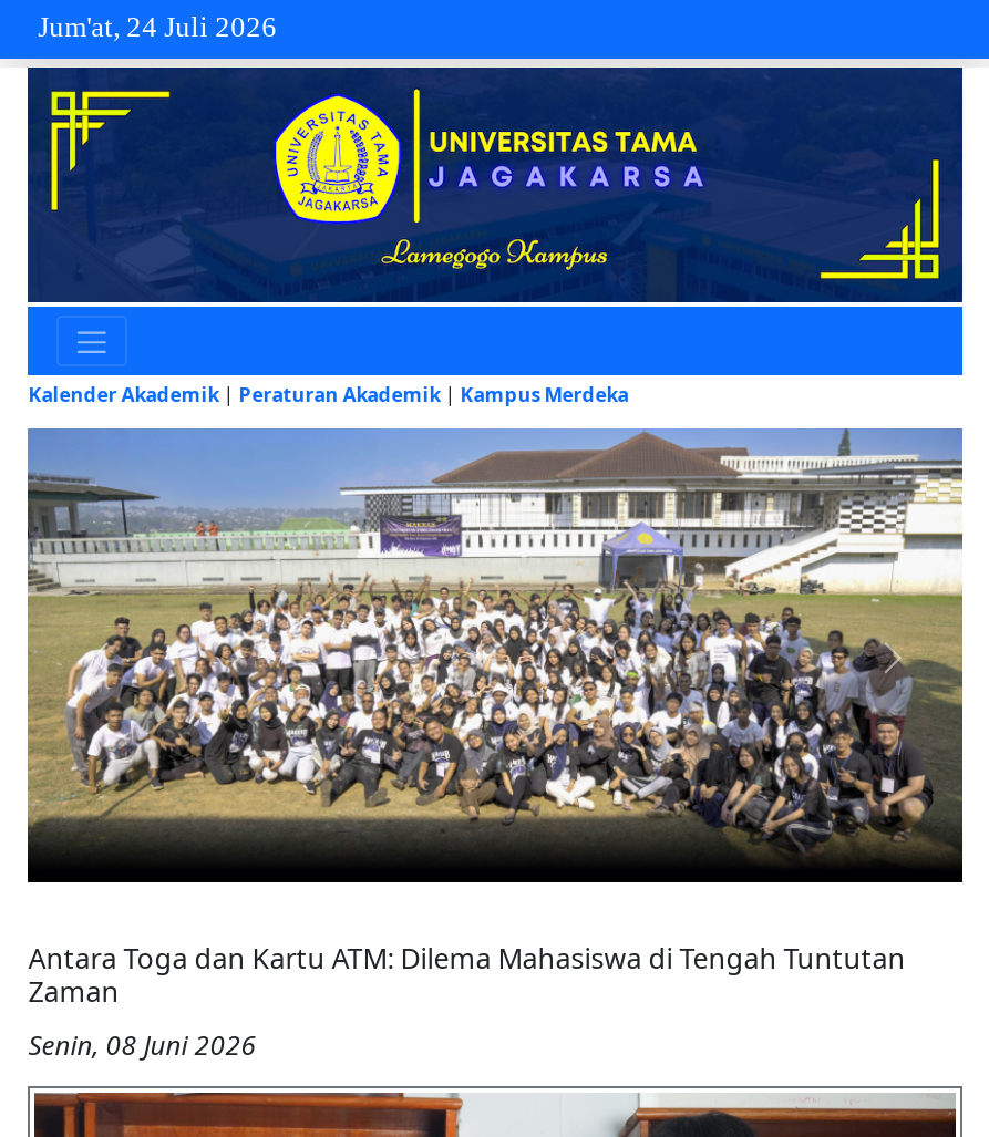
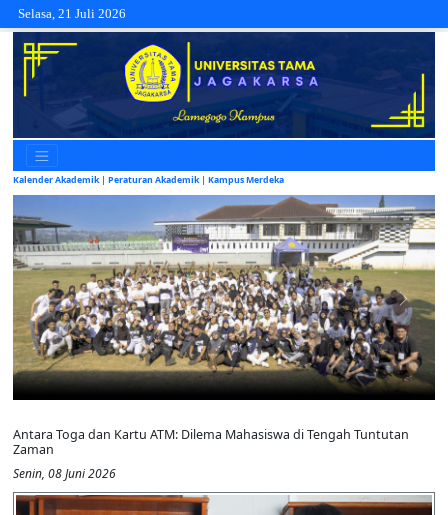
[38,11,277,44] Jum'at, 24 Juli 2026 -> [18,6,126,21] Selasa, 21 Juli 2026

